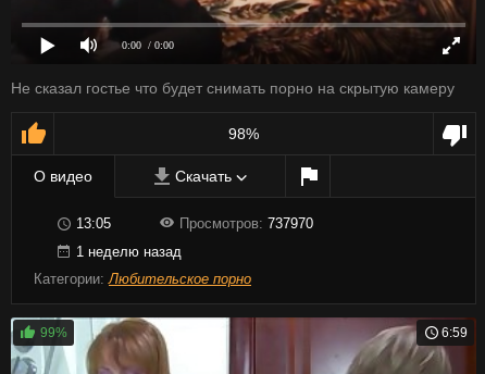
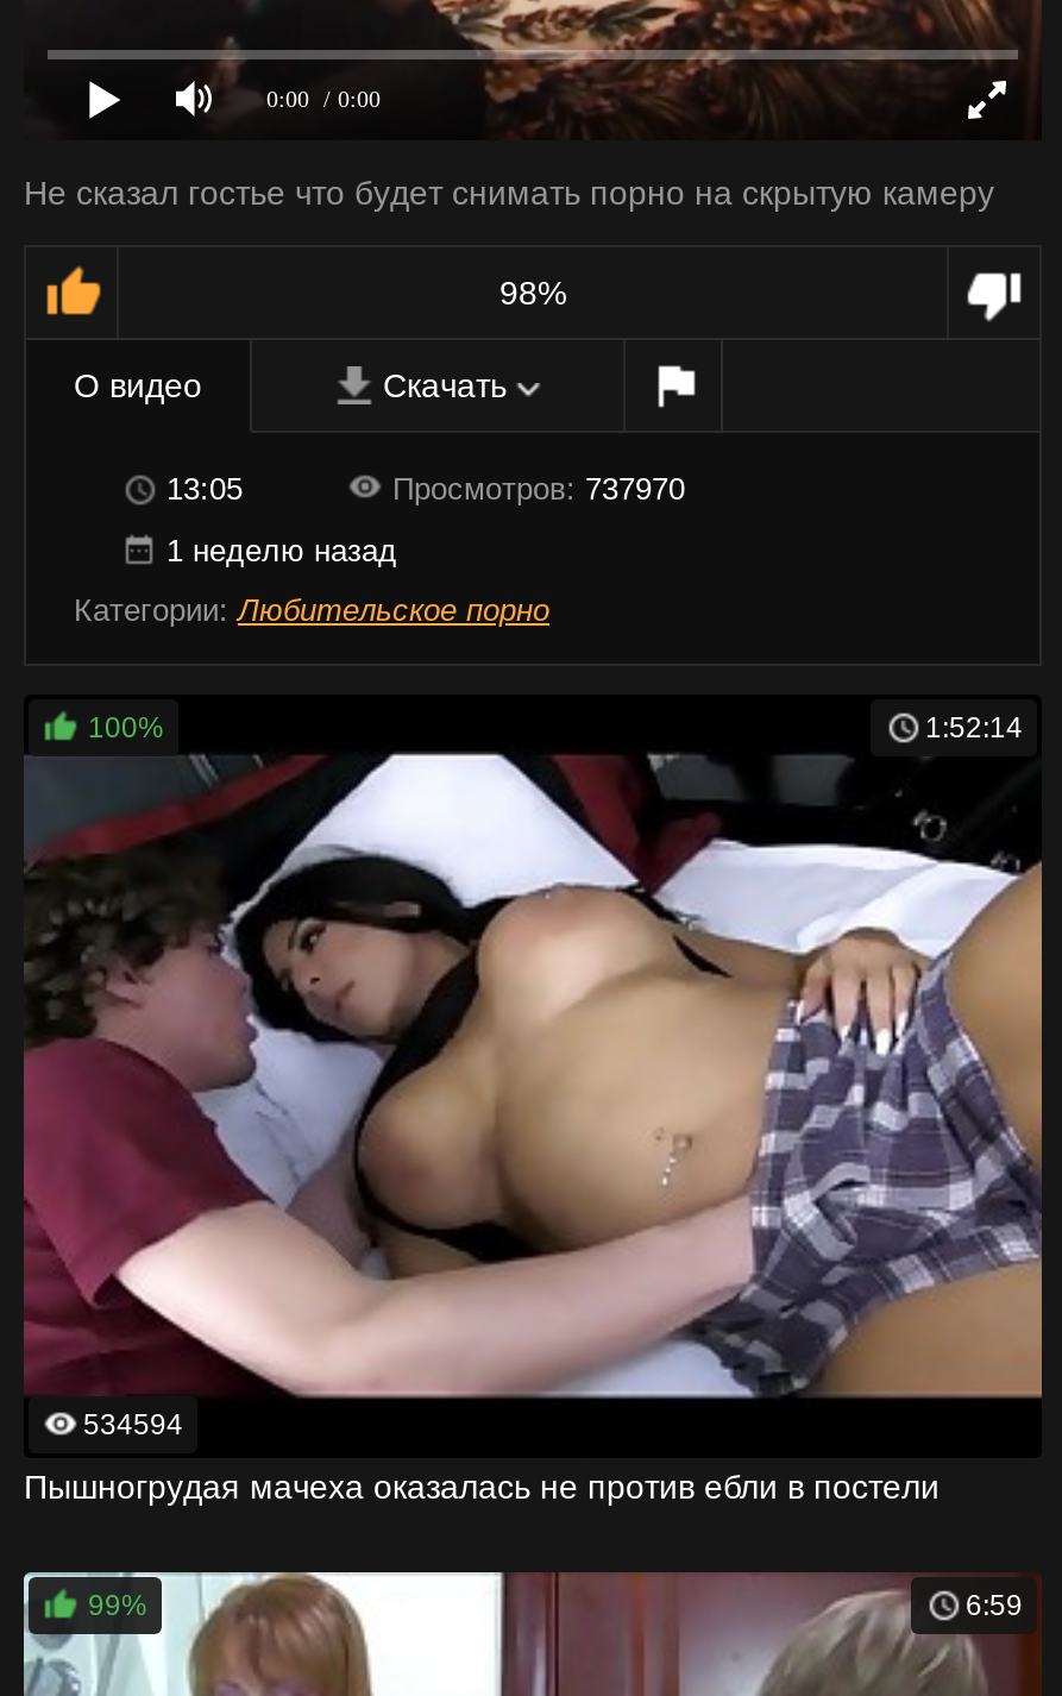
none -> [24,695,1044,1434] [image] | 100% | 1:52:14
none -> [24,1408,940,1505] 534594 | Пышногрудая мачеха оказалась не против ебли в постели

